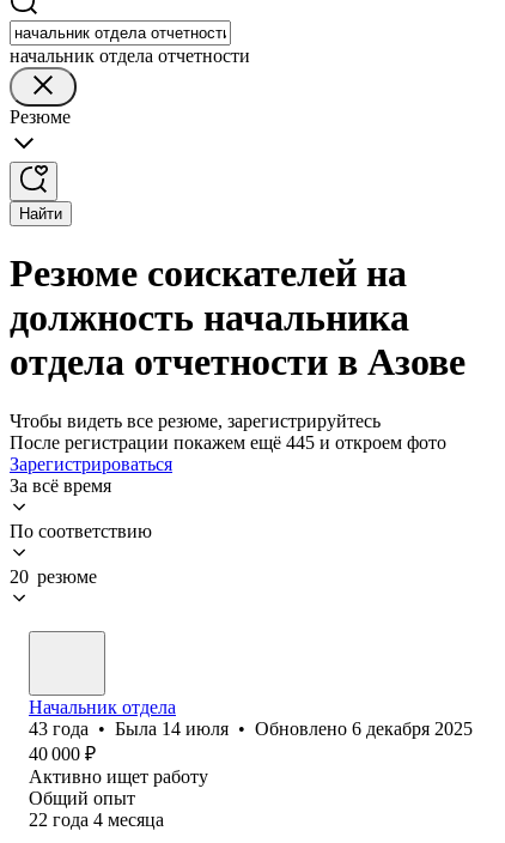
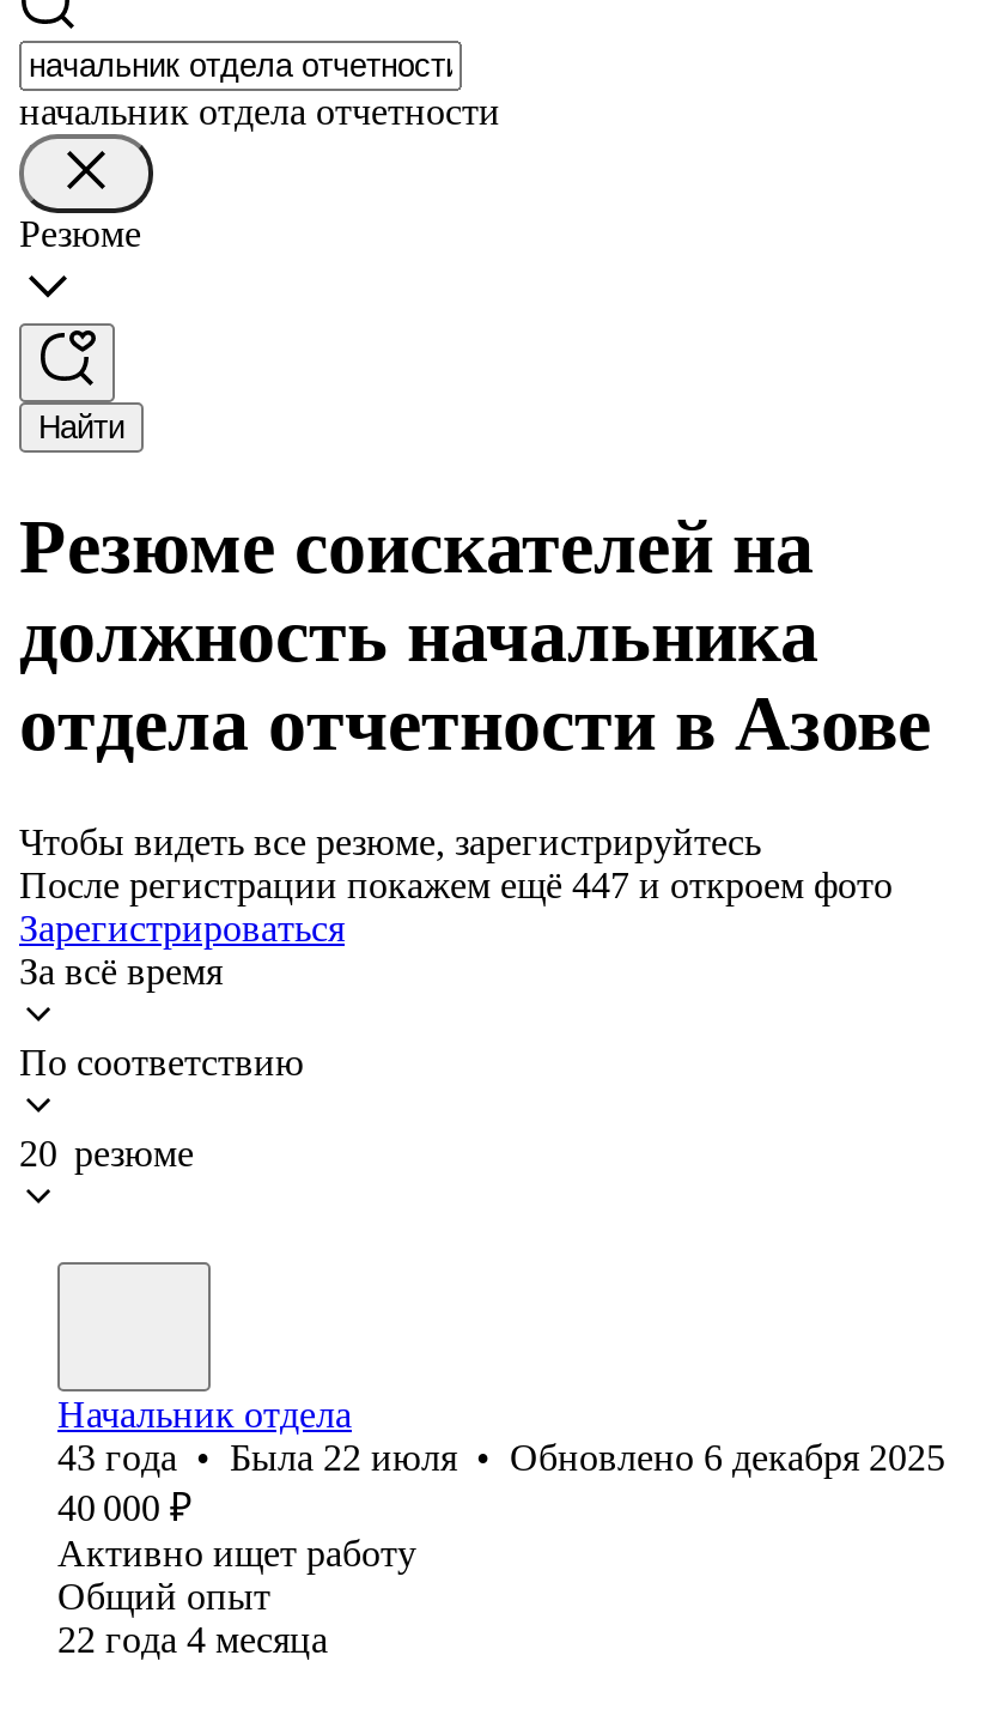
[10,432,446,453] После регистрации покажем ещё 445 и откроем фото -> [19,864,893,905] После регистрации покажем ещё 447 и откроем фото
[29,718,473,739] 43 года • Была 14 июля • Обновлено 6 декабря 2025 -> [57,1437,945,1477] 43 года • Была 22 июля • Обновлено 6 декабря 2025

